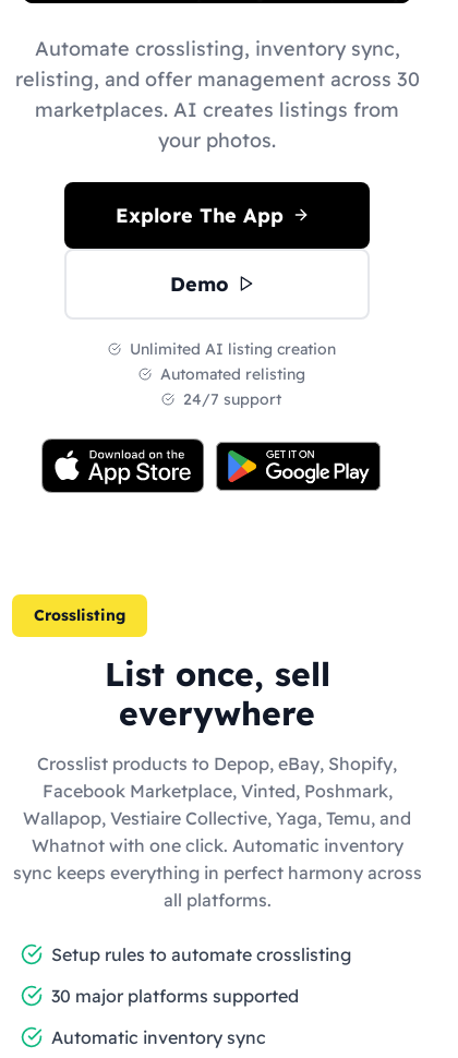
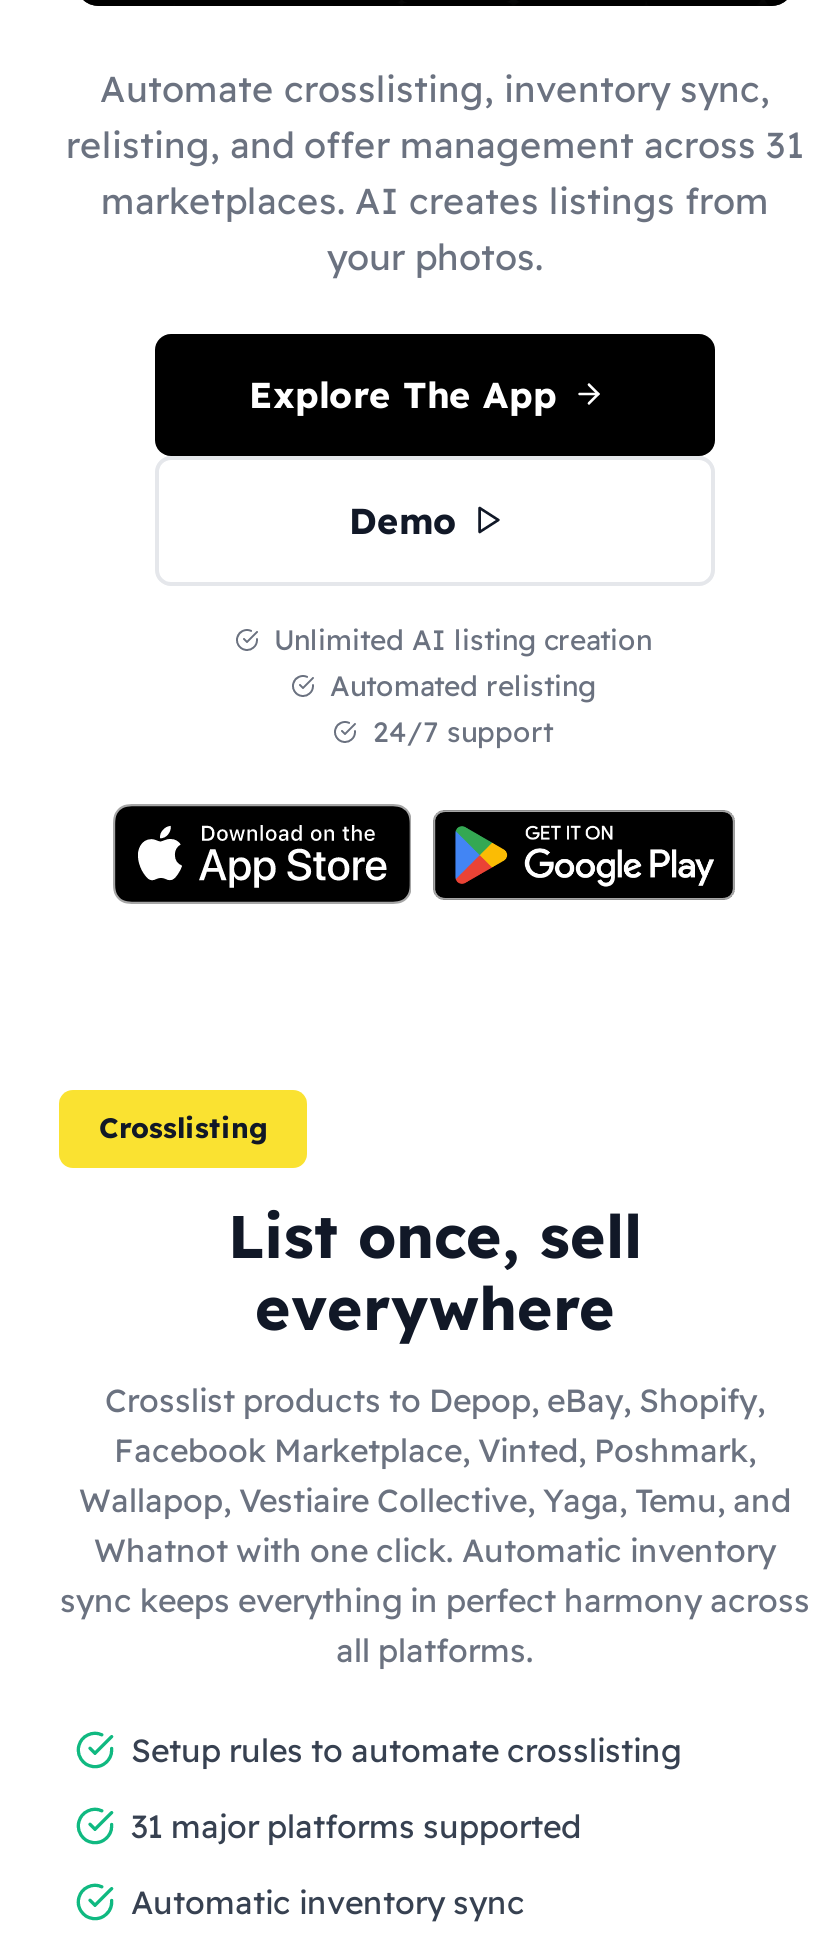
[15,66,419,91] relisting, and offer management across 30 -> [66,121,804,167] relisting, and offer management across 31
[51,984,299,1006] 30 major platforms supported -> [131,1805,581,1845] 31 major platforms supported

